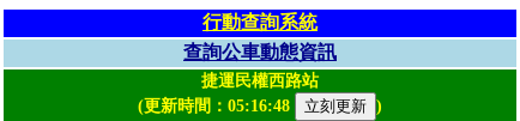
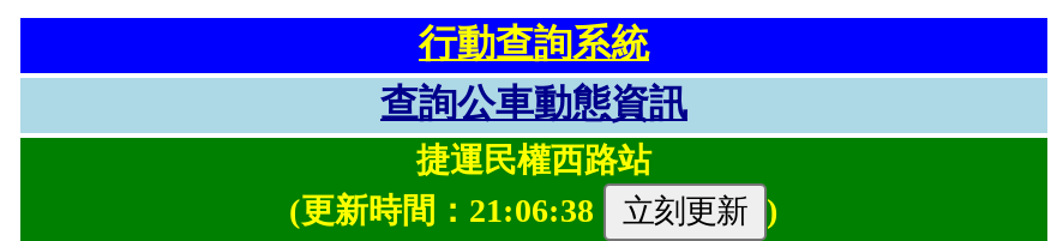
[138,97,290,115] (更新時間：05:16:48 -> [289,193,594,229] (更新時間：21:06:38

